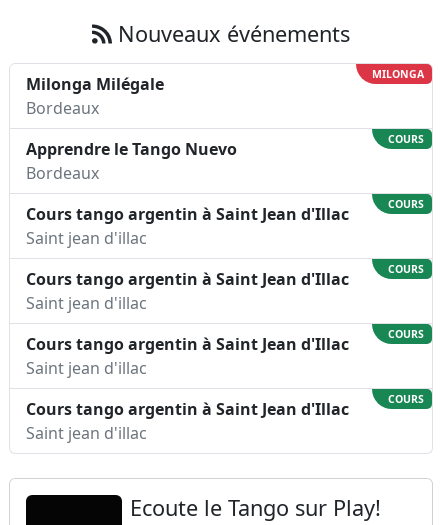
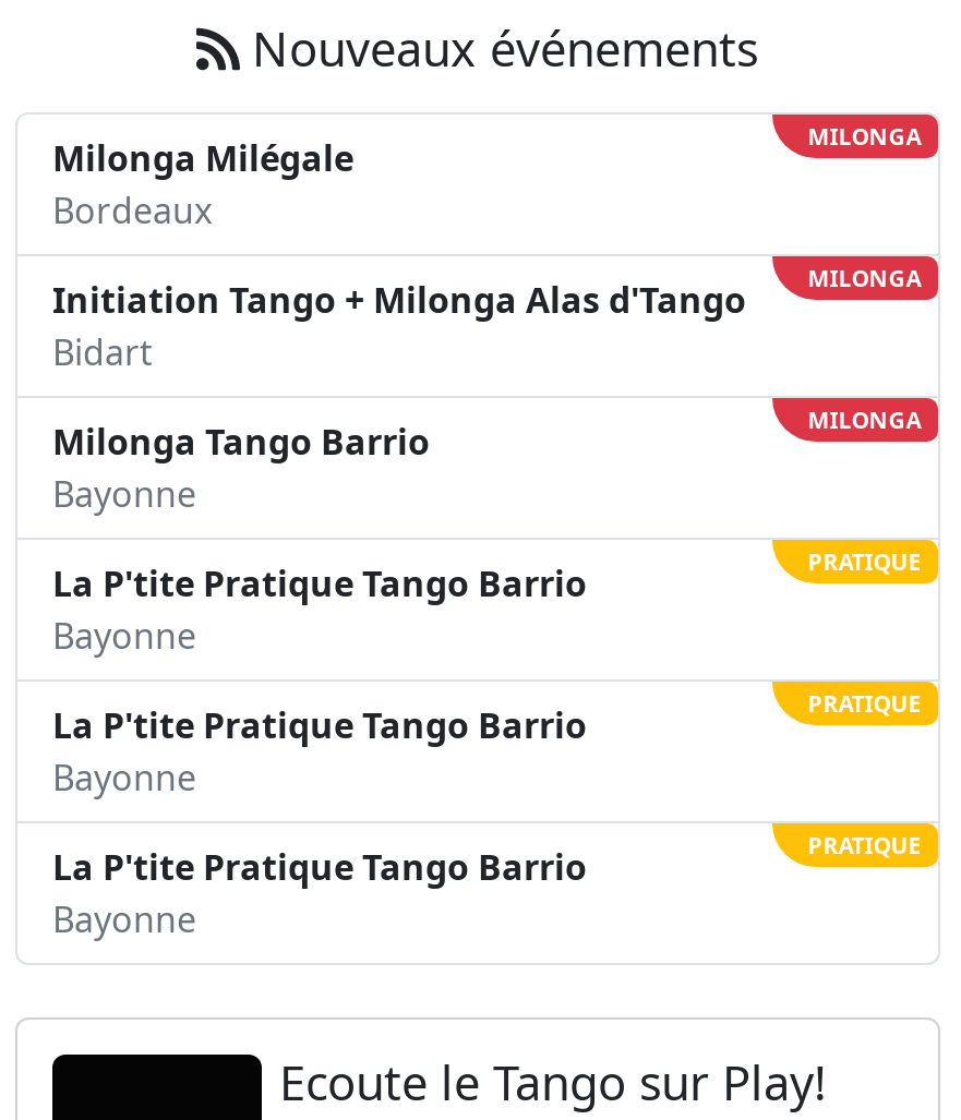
[26,132,424,184] COURS | Apprendre le Tango Nuevo | Bordeaux -> [52,264,921,377] MILONGA | Initiation Tango + Milonga Alas d'Tango | Bidart
[26,197,424,249] COURS | Cours tango argentin à Saint Jean d'Illac | Saint jean d'illac -> [52,405,921,518] MILONGA | Milonga Tango Barrio | Bayonne
[26,262,424,314] COURS | Cours tango argentin à Saint Jean d'Illac | Saint jean d'illac -> [52,547,921,660] PRATIQUE | La P'tite Pratique Tango Barrio | Bayonne
[26,327,424,379] COURS | Cours tango argentin à Saint Jean d'Illac | Saint jean d'illac -> [52,689,921,802] PRATIQUE | La P'tite Pratique Tango Barrio | Bayonne
[26,392,424,444] COURS | Cours tango argentin à Saint Jean d'Illac | Saint jean d'illac -> [52,831,921,944] PRATIQUE | La P'tite Pratique Tango Barrio | Bayonne

